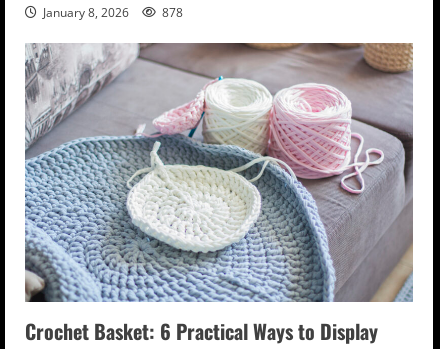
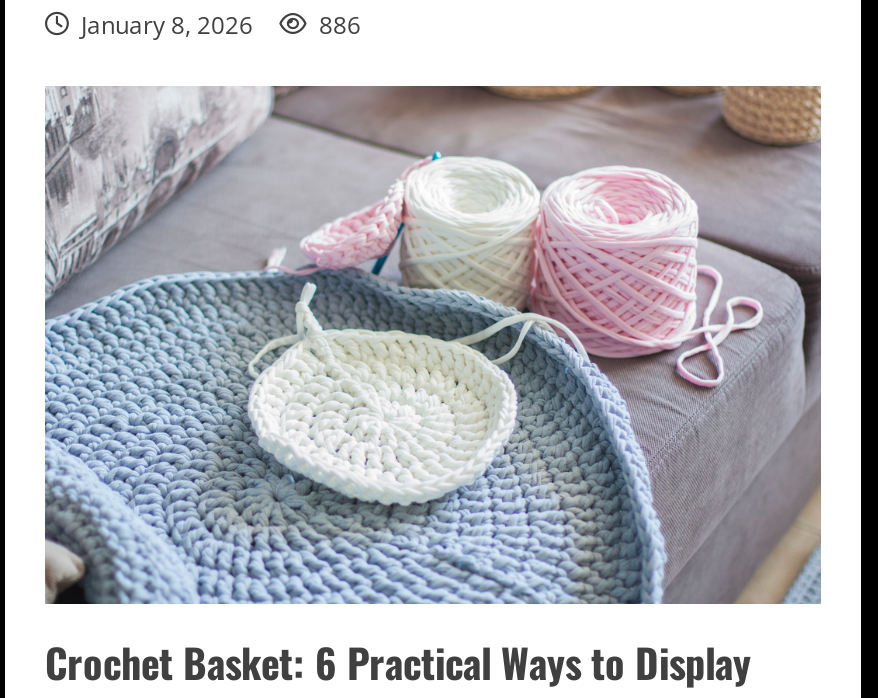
[40,4,183,21] January 8, 2026 878 -> [75,8,361,42] January 8, 2026 886

